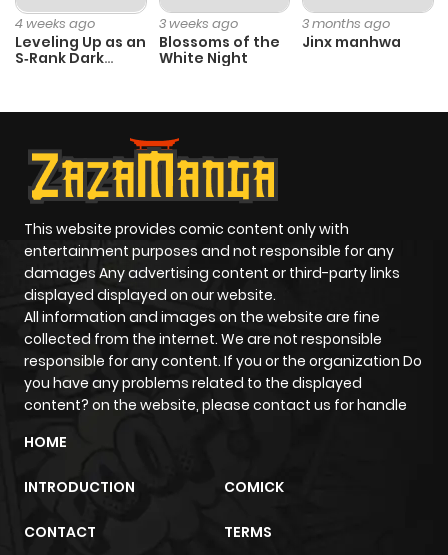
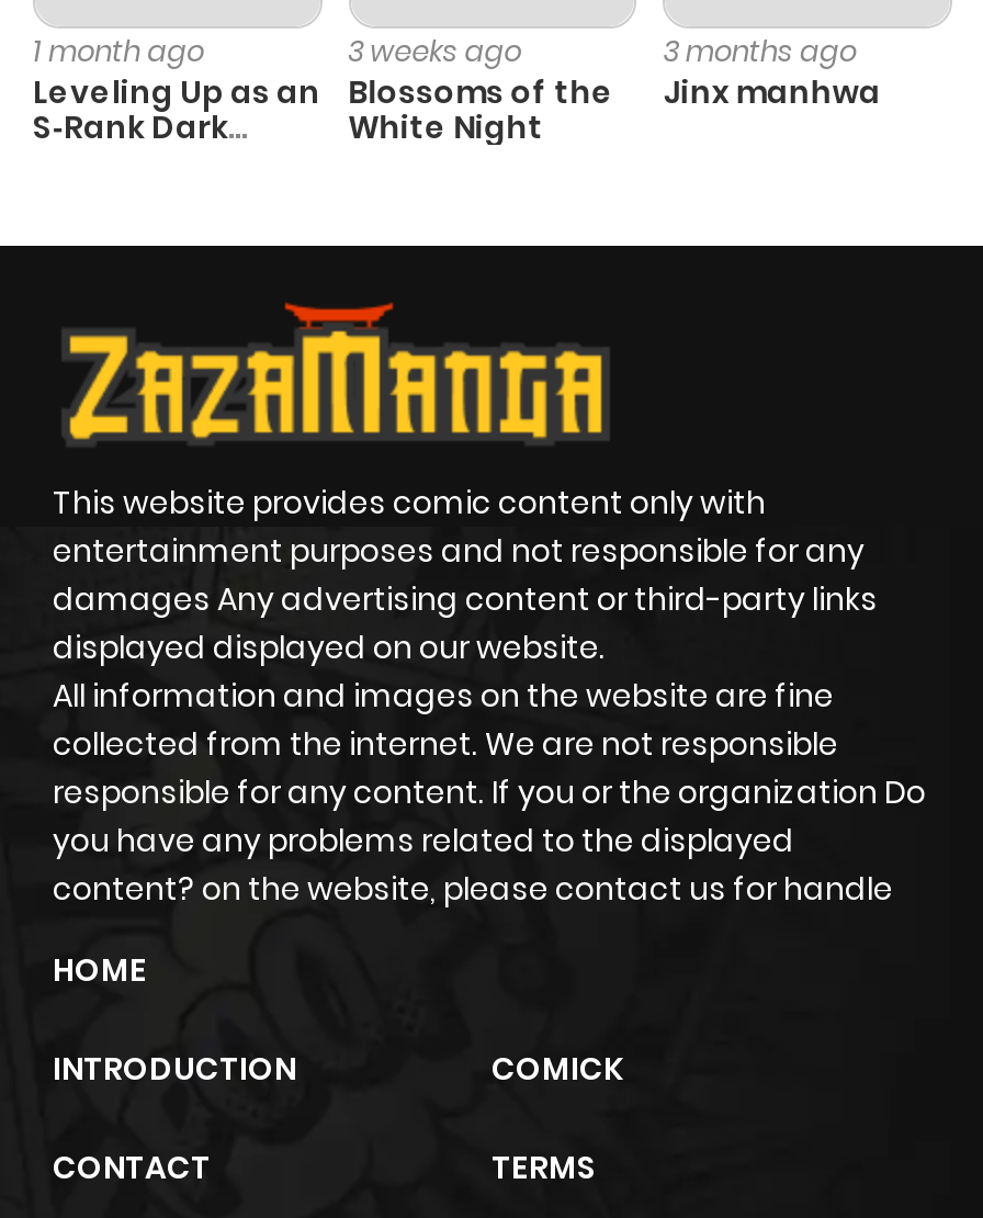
[15,14,95,33] 4 weeks ago -> [33,31,204,73] 1 month ago

